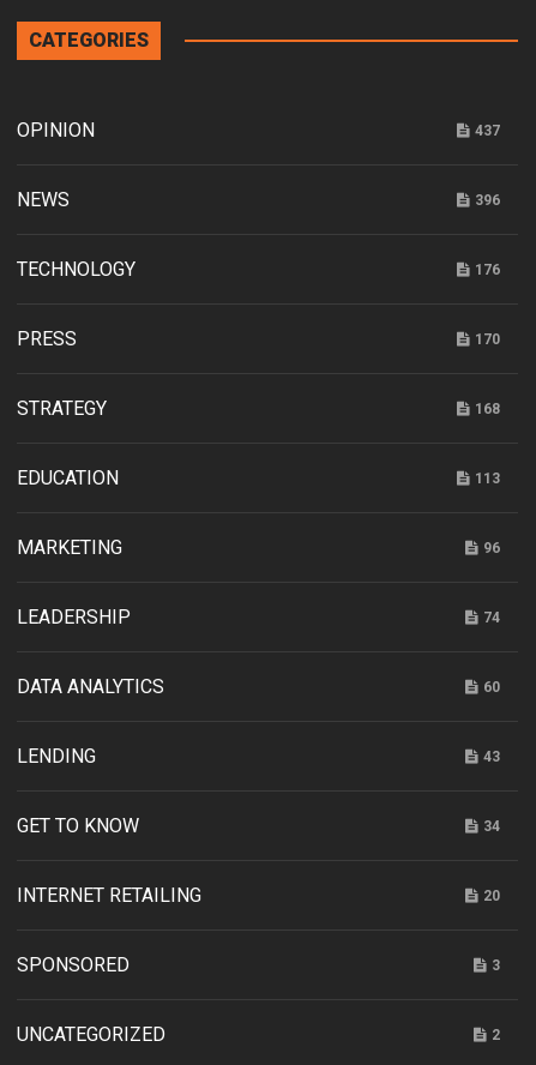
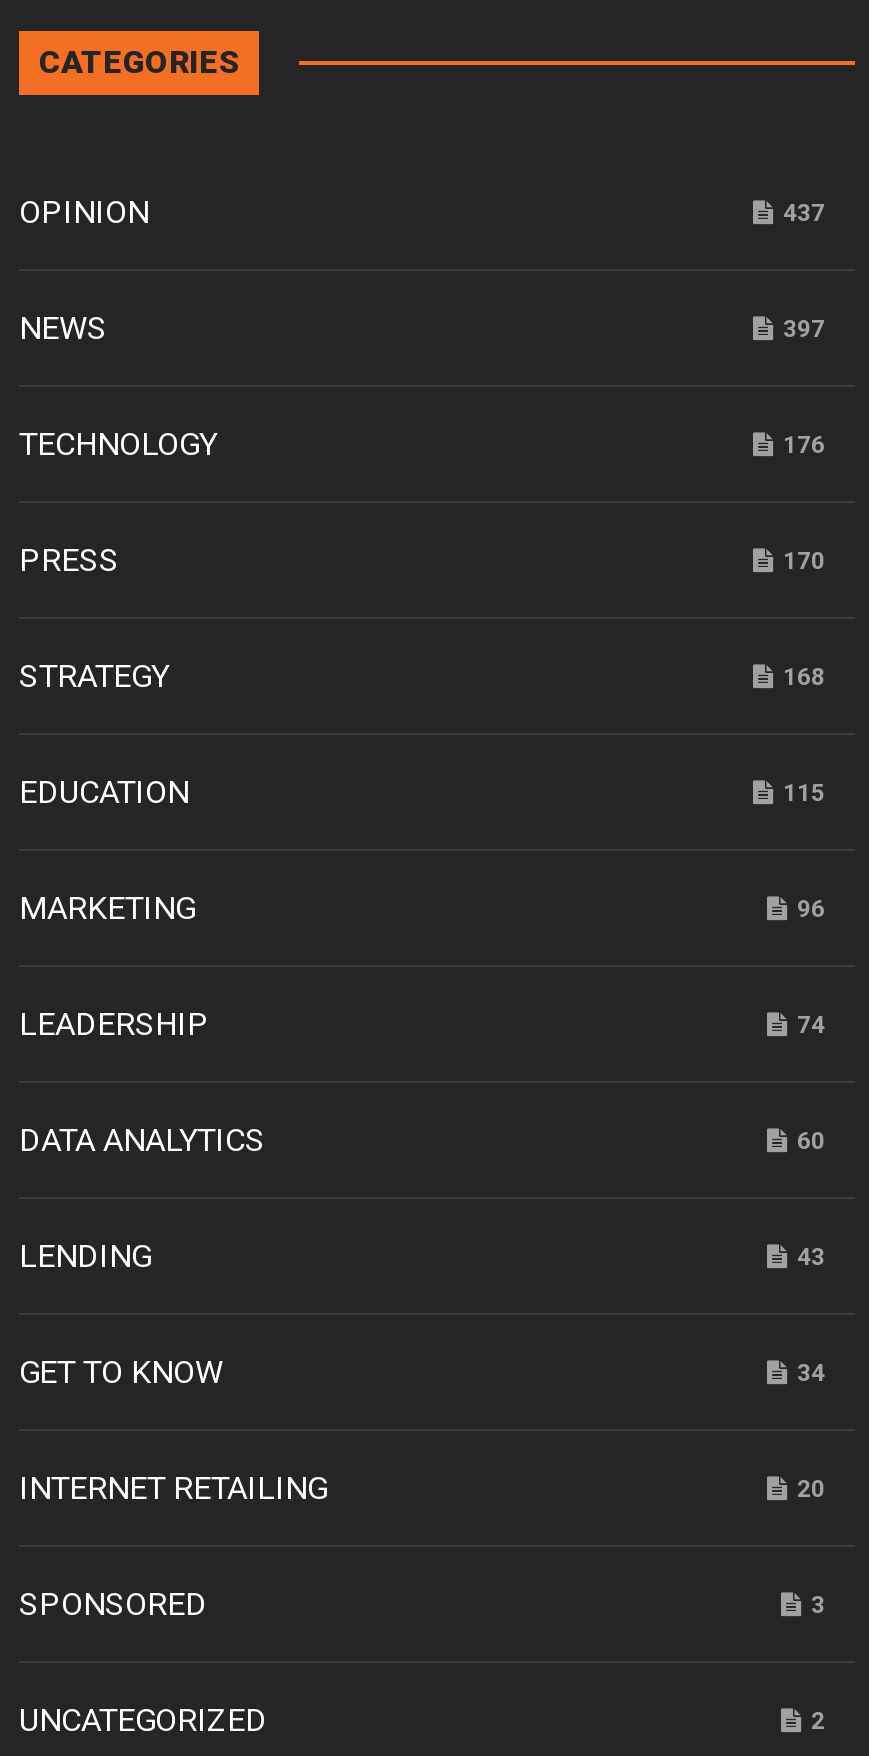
[475,192,500,209] 396 -> [783,316,825,344] 397
[475,471,500,487] 113 -> [783,780,825,808] 115

